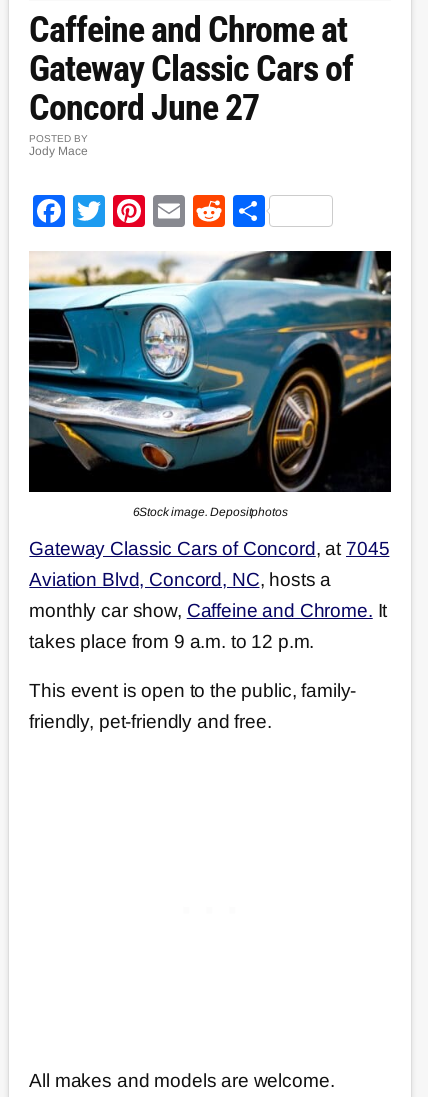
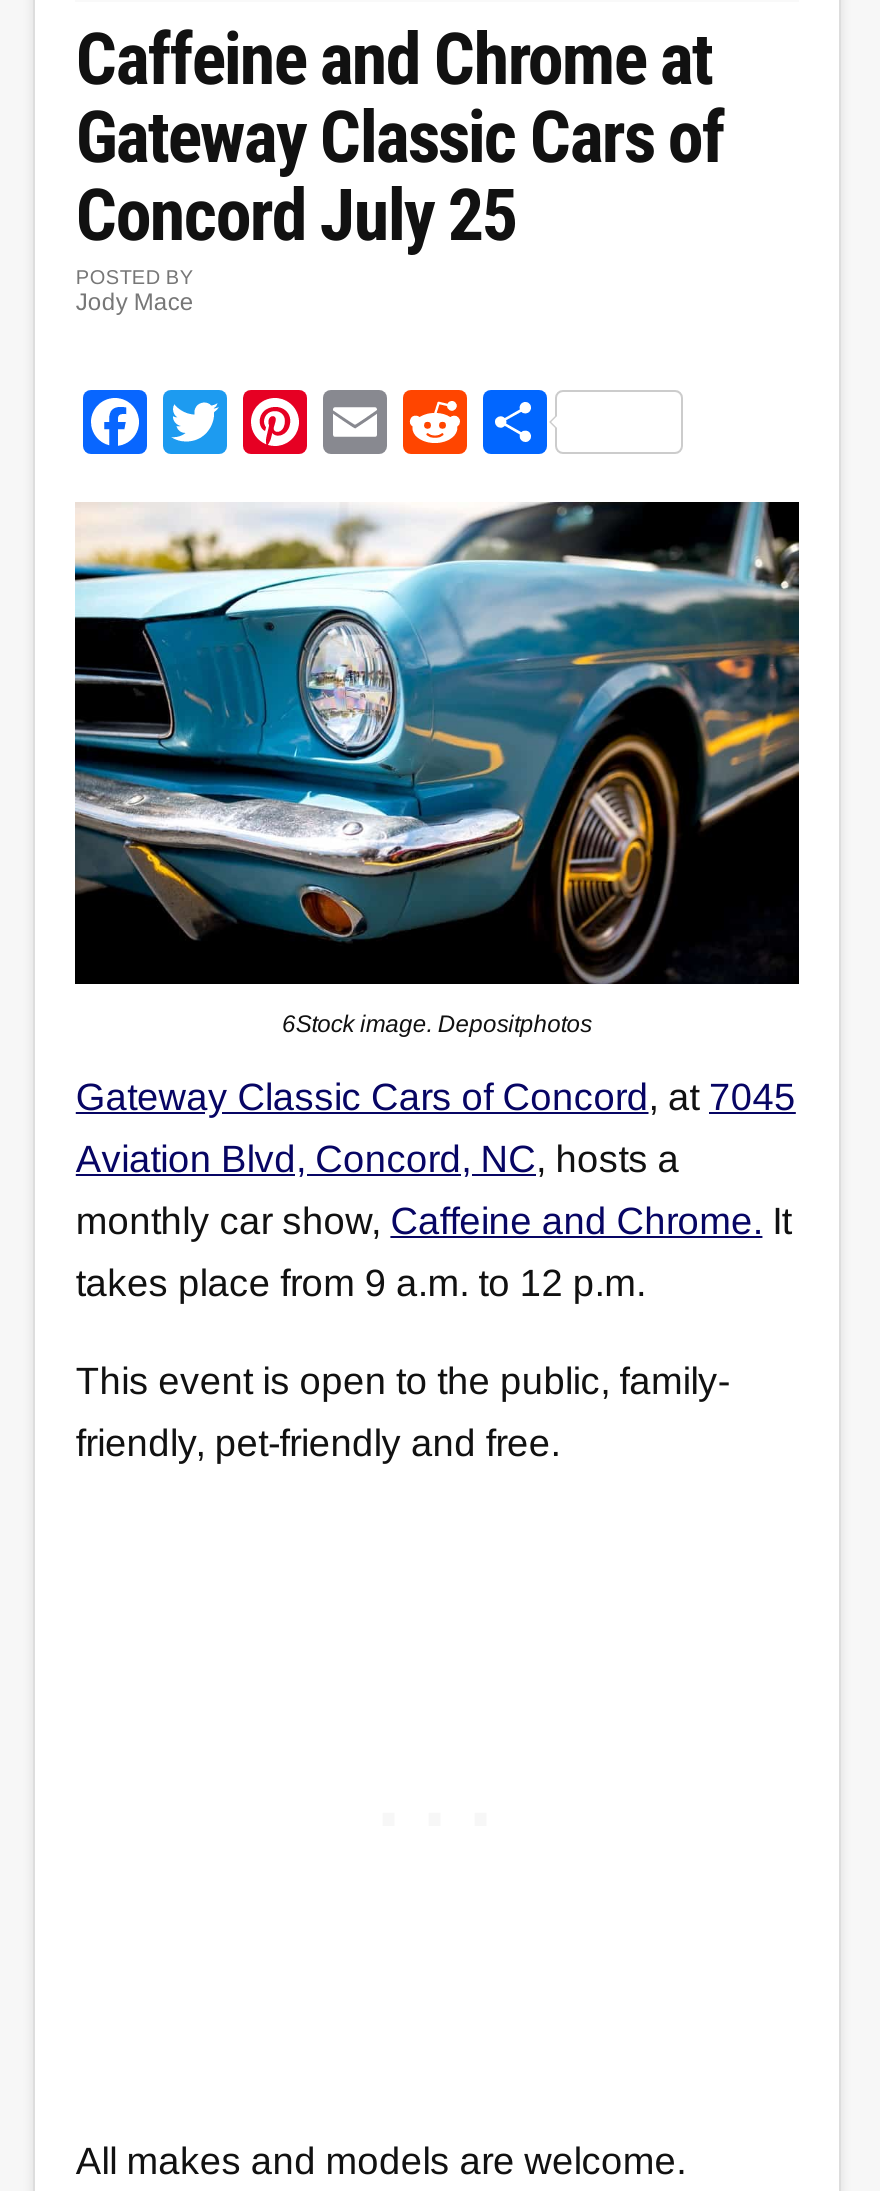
[29,87,259,129] Concord June 27 -> [76,174,516,258] Concord July 25

